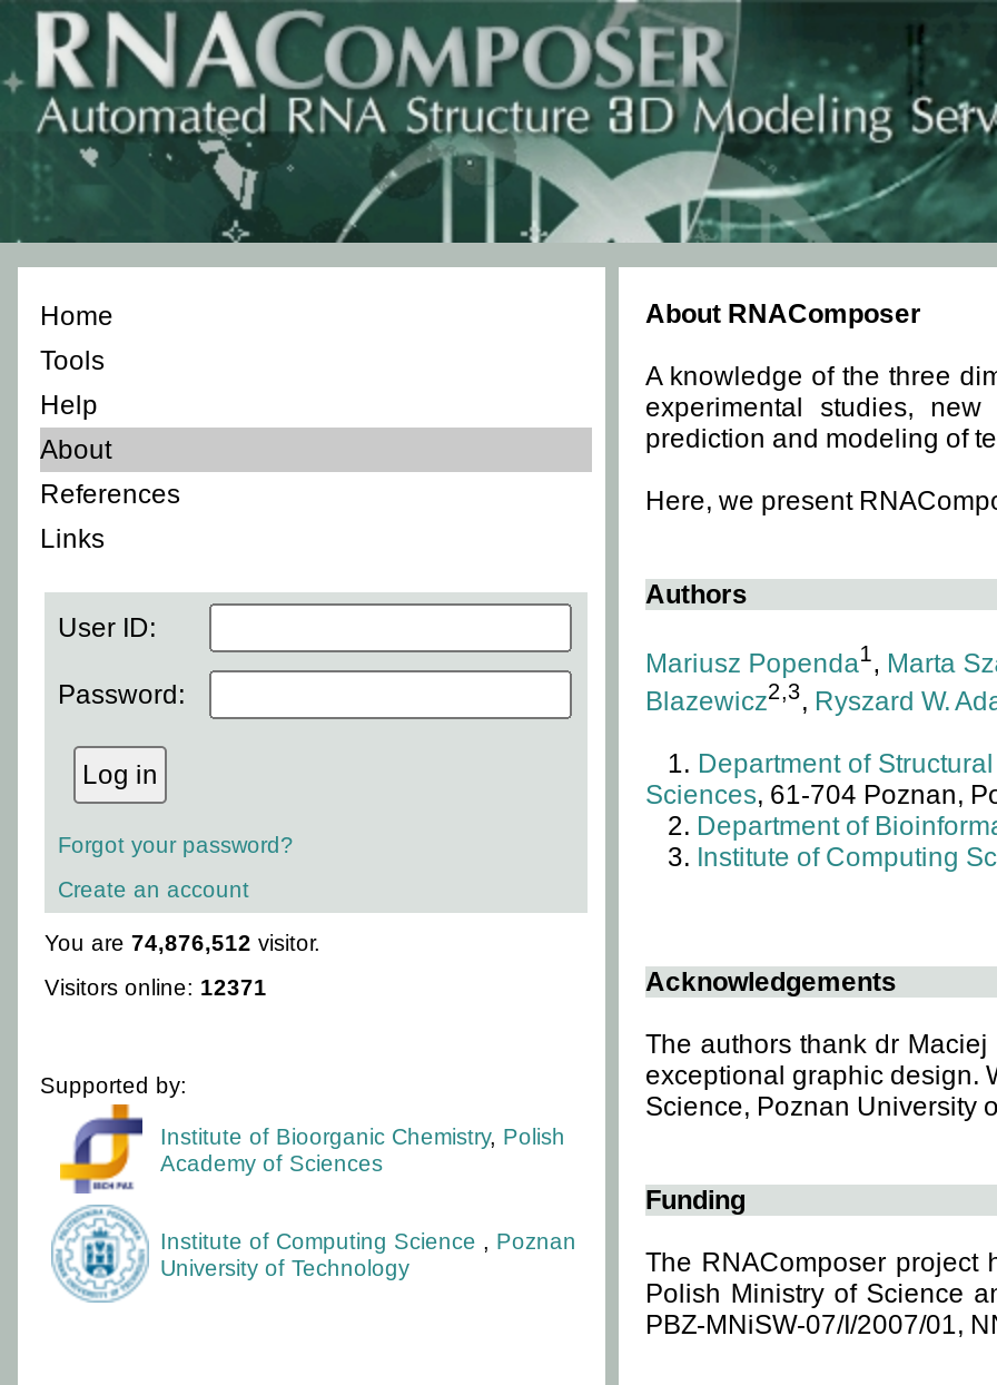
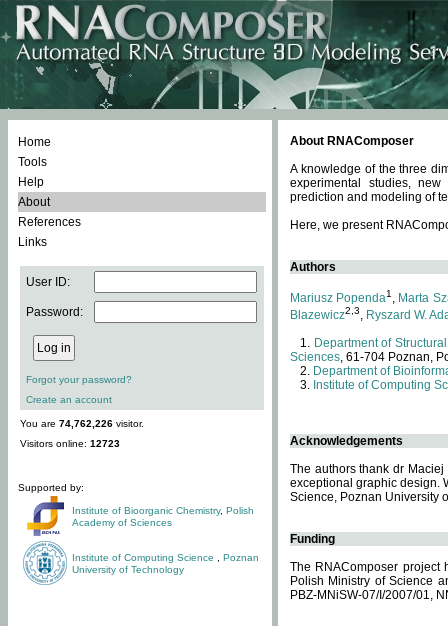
[45,931,320,955] You are 74,876,512 visitor. -> [20,418,144,429] You are 74,762,226 visitor.
[45,975,267,1000] Visitors online: 12371 -> [20,438,120,449] Visitors online: 12723

